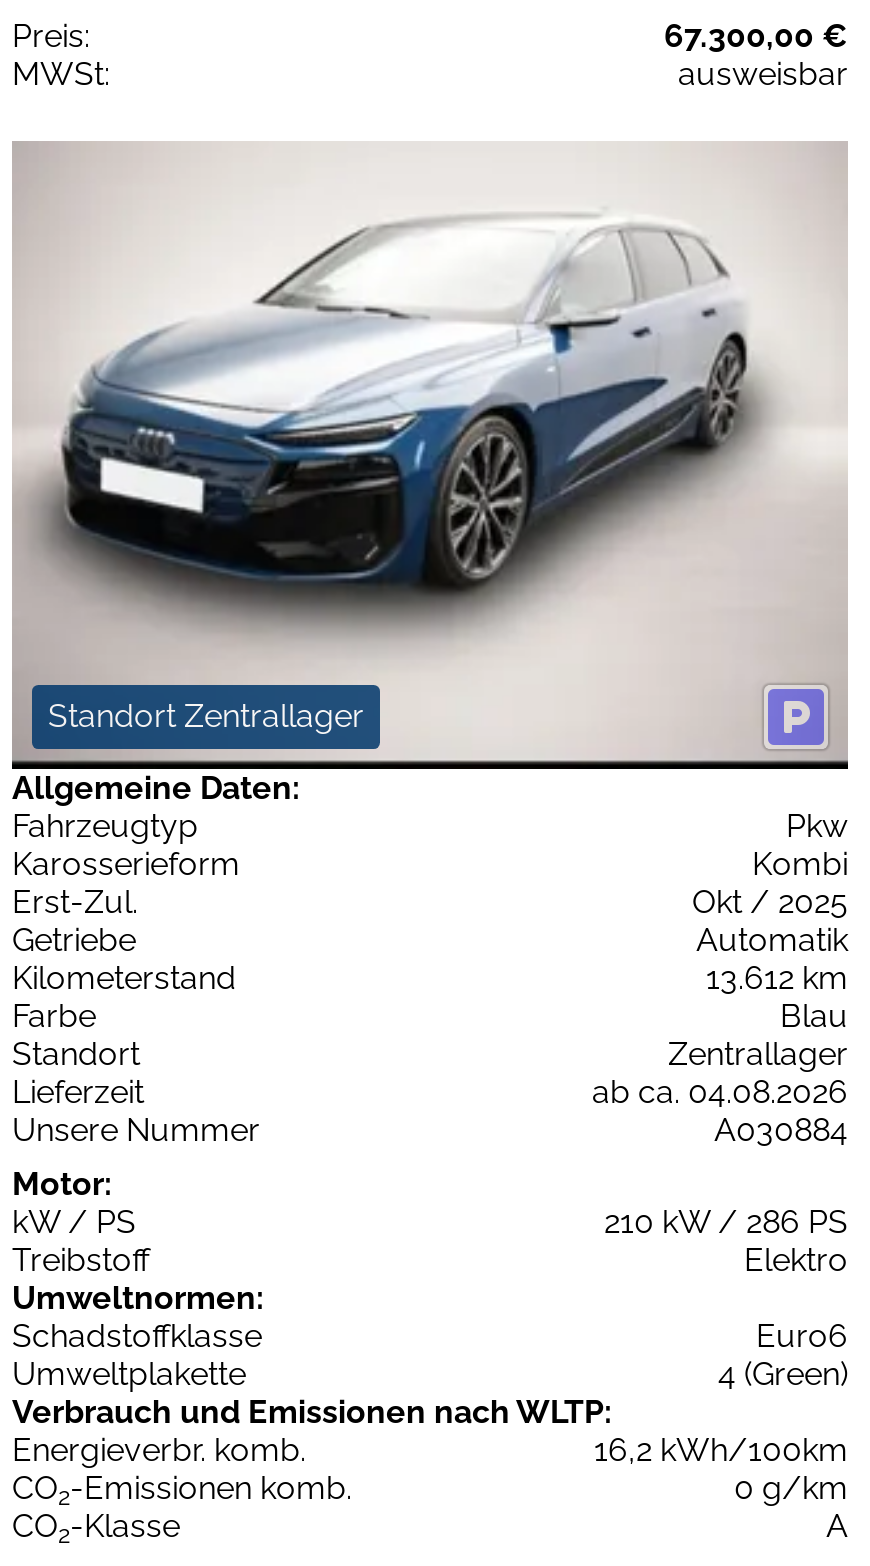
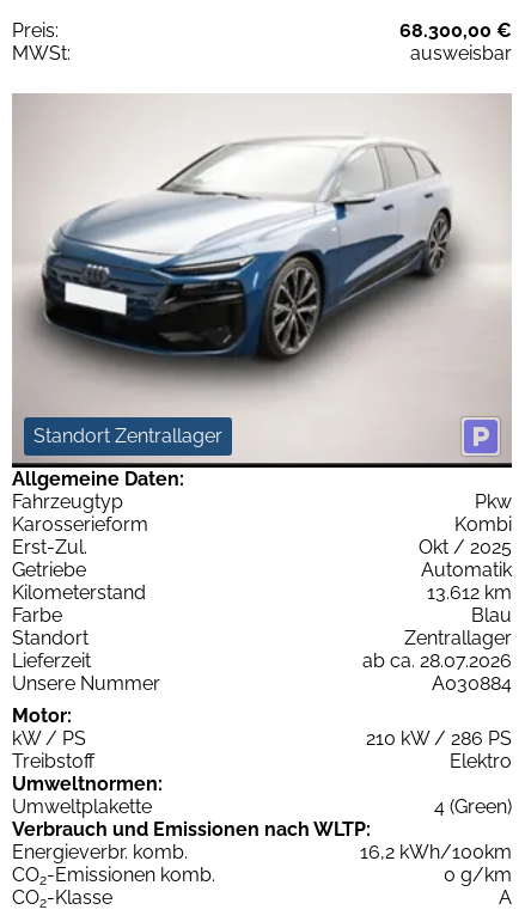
[664,17,848,55] 67.300,00 € -> [399,19,512,41] 68.300,00 €
[592,1072,848,1110] ab ca. 04.08.2026 -> [362,649,512,672] ab ca. 28.07.2026
[12,1316,848,1354] Schadstoffklasse | Euro6 -> none

